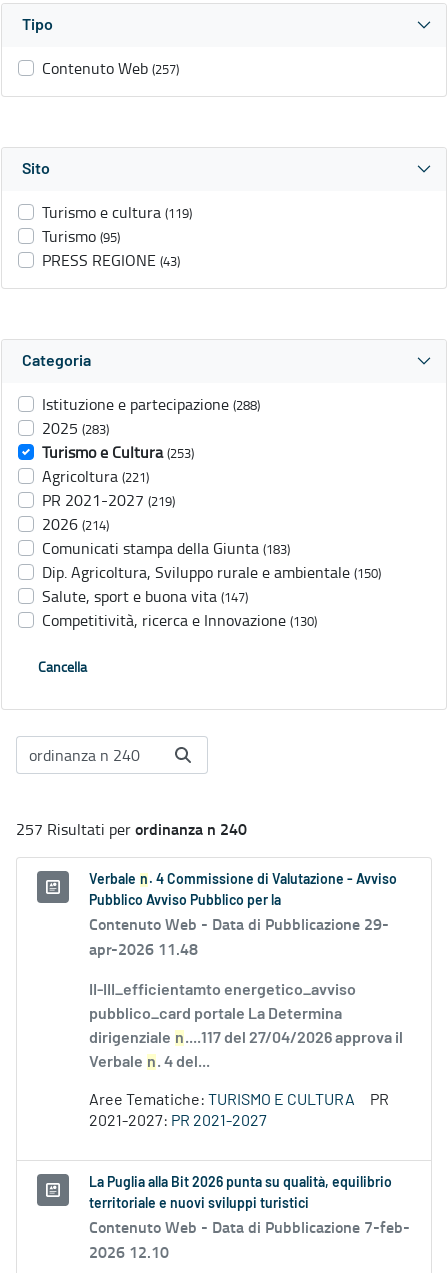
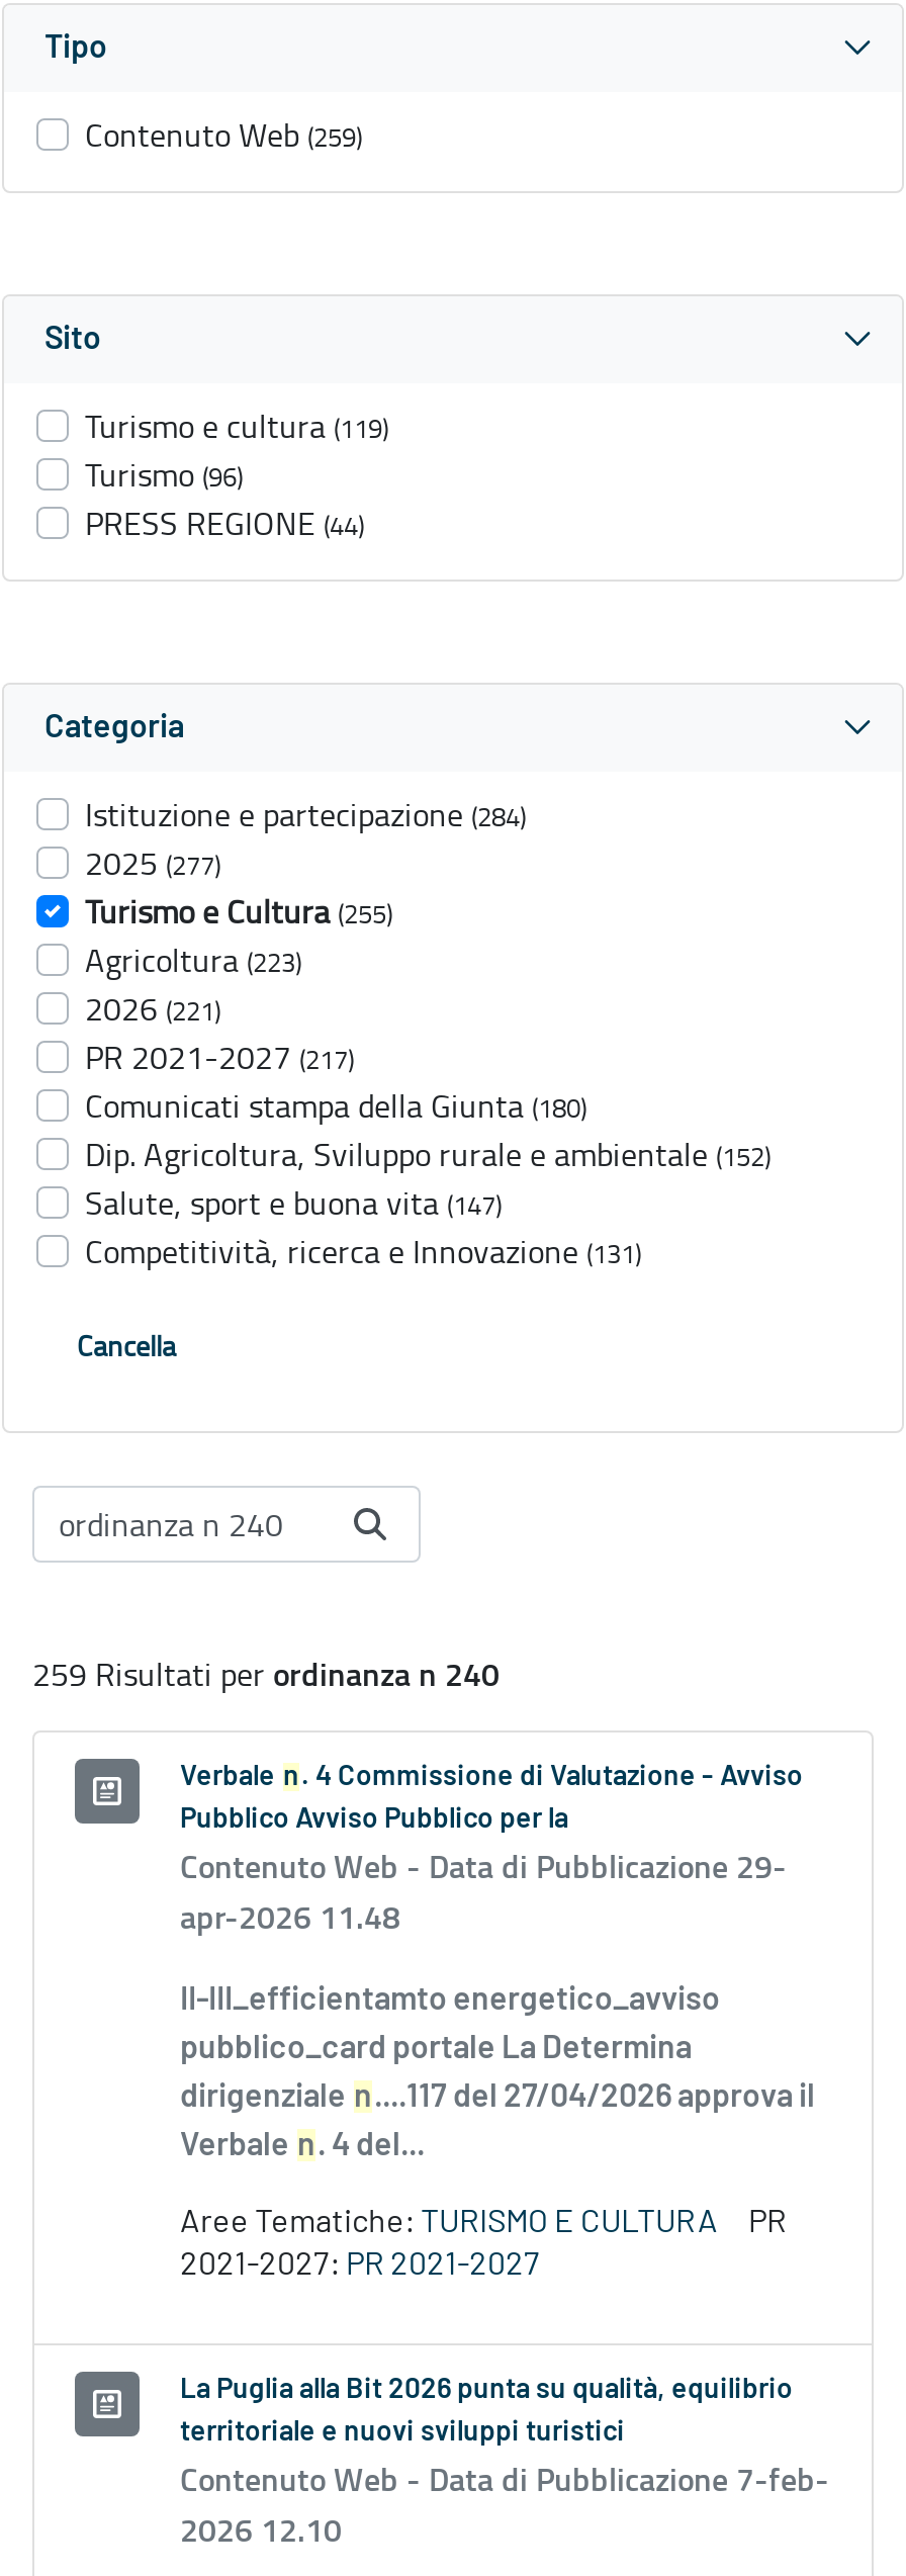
[42,57,179,79] Contenuto Web (257) -> [85,113,362,157] Contenuto Web (259)
[42,225,120,247] Turismo (95) -> [85,453,243,497] Turismo (96)
[42,249,180,271] PRESS REGIONE (43) -> [85,501,364,546] PRESS REGIONE (44)
[42,393,381,583] Istituzione e partecipazione (288) | 2025 (283) | Turismo e Cultura (253) | Agricoltura (221) | PR 2021-2027 (219) | 2026 (214) | Comunicati stampa della Giunta (183) | Dip. Agricoltura, Sviluppo rurale e ambientale (150) -> [85,793,771,1177] Istituzione e partecipazione (284) | 2025 (277) | Turismo e Cultura (255) | Agricoltura (223) | 2026 (221) | PR 2021-2027 (217) | Comunicati stampa della Giunta (180) | Dip. Agricoltura, Sviluppo rurale e ambientale (152)
[42,609,317,631] Competitività, ricerca e Innovazione (130) -> [85,1229,641,1274] Competitività, ricerca e Innovazione (131)
[16,817,247,840] 257 Risultati per ordinanza n 240 -> [32,1650,500,1697] 259 Risultati per ordinanza n 240

